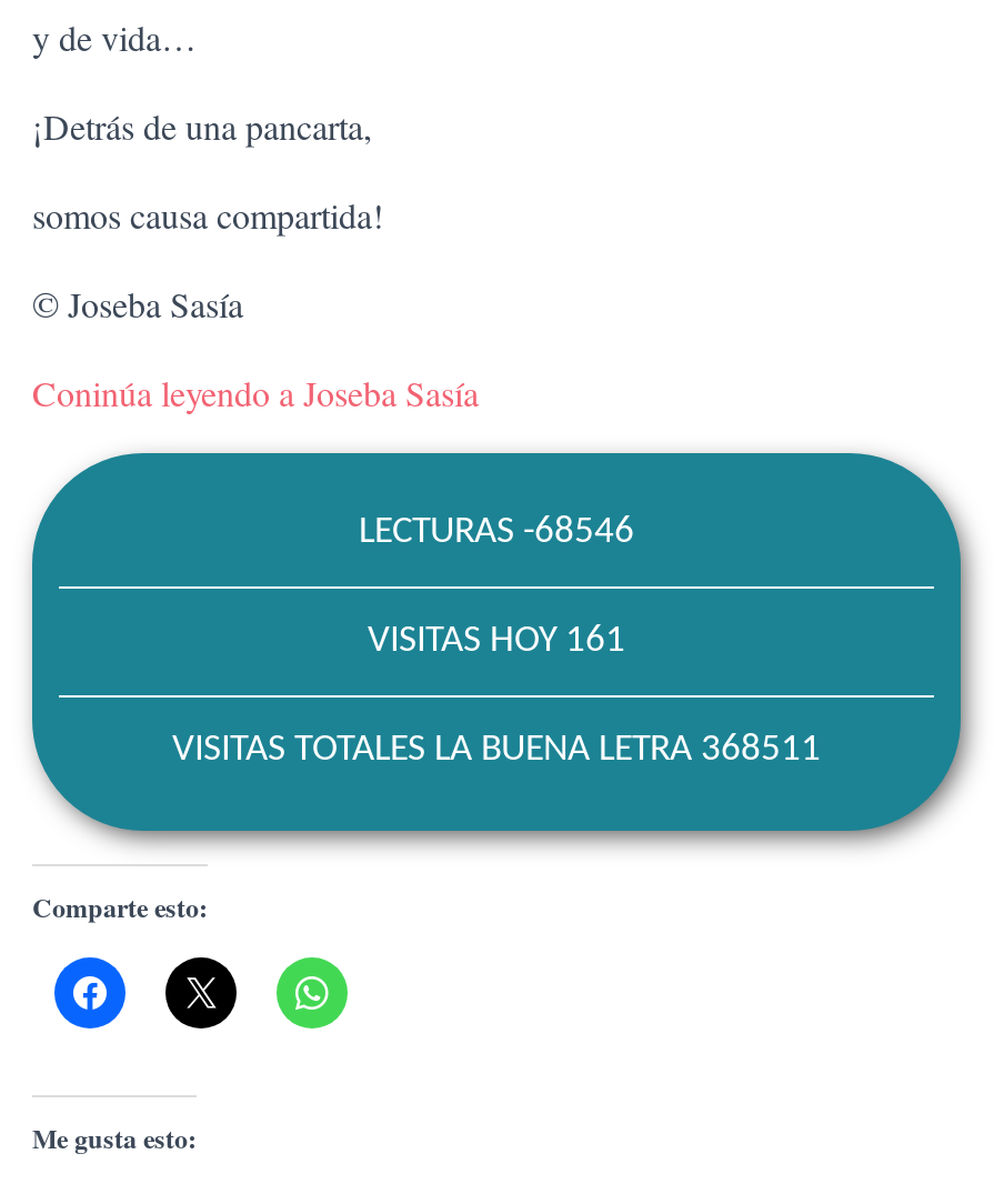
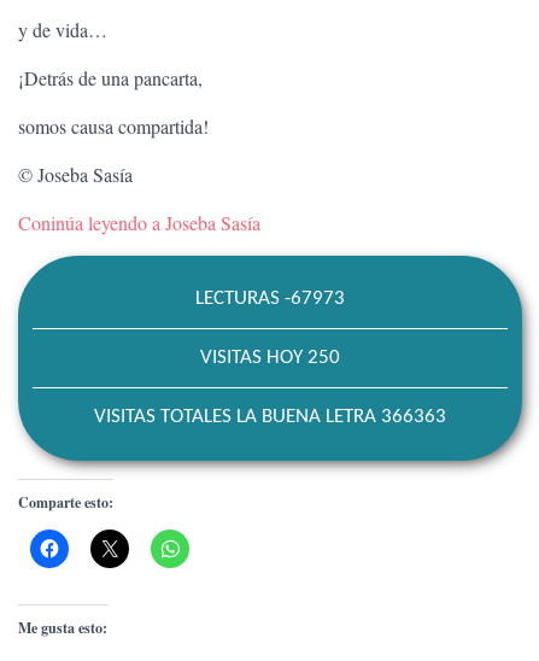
[359,513,634,551] LECTURAS -68546 -> [195,288,345,309] LECTURAS -67973
[368,622,625,660] VISITAS HOY 161 -> [200,348,340,368] VISITAS HOY 250
[172,731,821,769] VISITAS TOTALES LA BUENA LETRA 368511 -> [94,407,446,427] VISITAS TOTALES LA BUENA LETRA 366363

